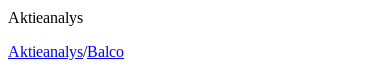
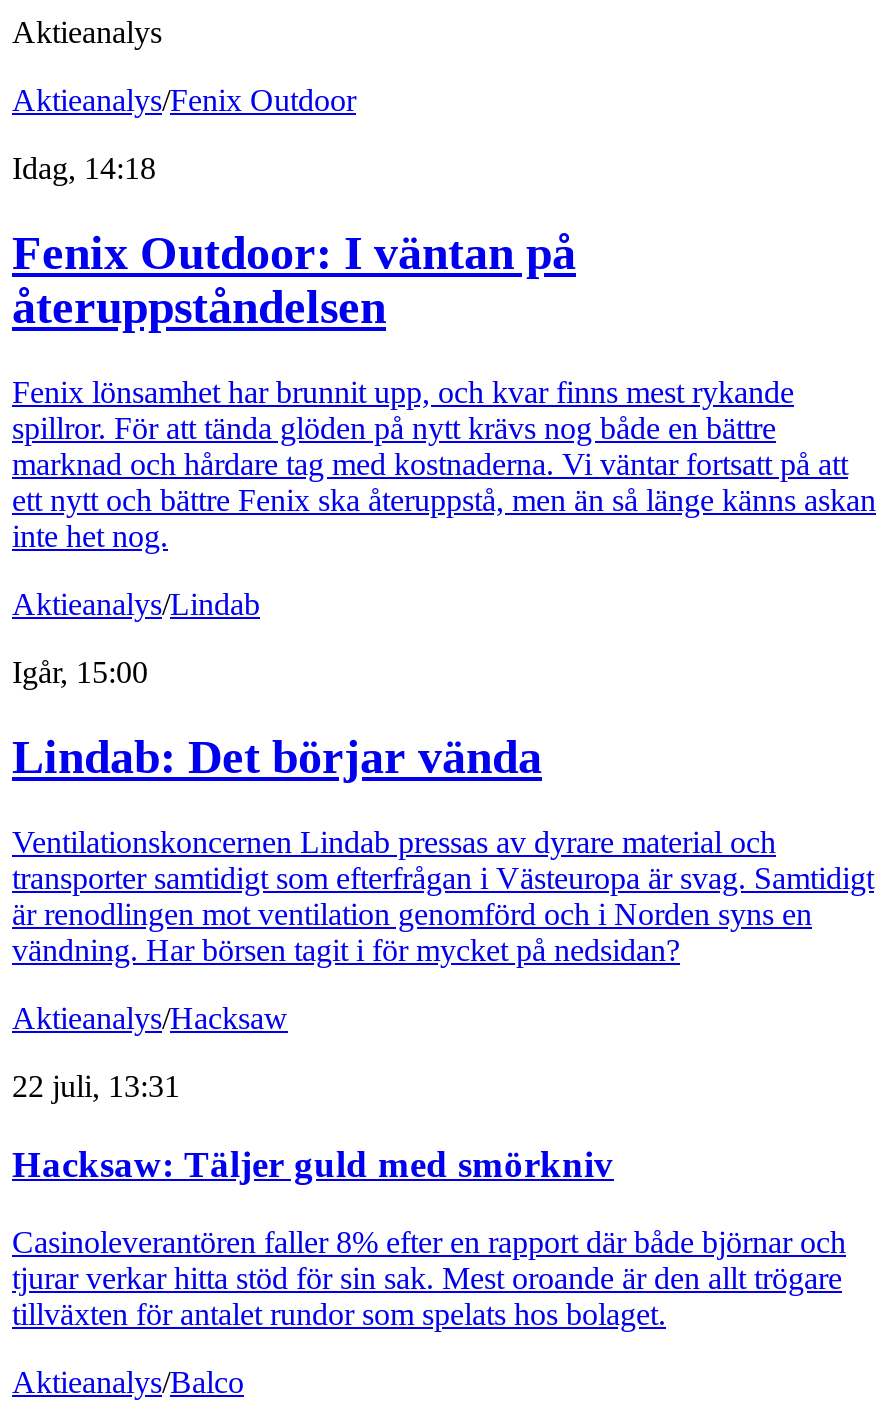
none -> [12,84,876,1330] Aktieanalys/Fenix Outdoor | Idag, 14:18 | Fenix Outdoor: I väntan på | återuppståndelsen | Fenix lönsamhet har brunnit upp, och kvar finns mest rykande | spillror. För att tända glöden på nytt krävs nog både en bättre | marknad och hårdare tag med kostnaderna. Vi väntar fortsatt på att | ett nytt och bättre Fenix ska återuppstå, men än så länge känns askan | inte het nog. | Aktieanalys/Lindab | Igår, 15:00 | Lindab: Det börjar vända | Ventilationskoncernen Lindab pressas av dyrare material och | transporter samtidigt som efterfrågan i Västeuropa är svag. Samtidigt | är renodlingen mot ventilation genomförd och i Norden syns en | vändning. Har börsen tagit i för mycket på nedsidan? | Aktieanalys/Hacksaw | 22 juli, 13:31 | Hacksaw: Täljer guld med smörkniv | Casinoleverantören faller 8% efter en rapport där både björnar och | tjurar verkar hitta stöd för sin sak. Mest oroande är den allt trögare | tillväxten för antalet rundor som spelats hos bolaget.

